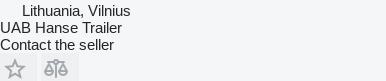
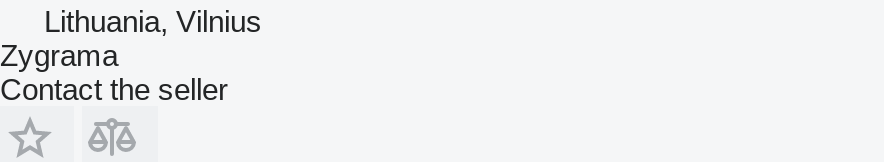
[0,19,122,36] UAB Hanse Trailer -> [0,38,118,72] Zygrama

